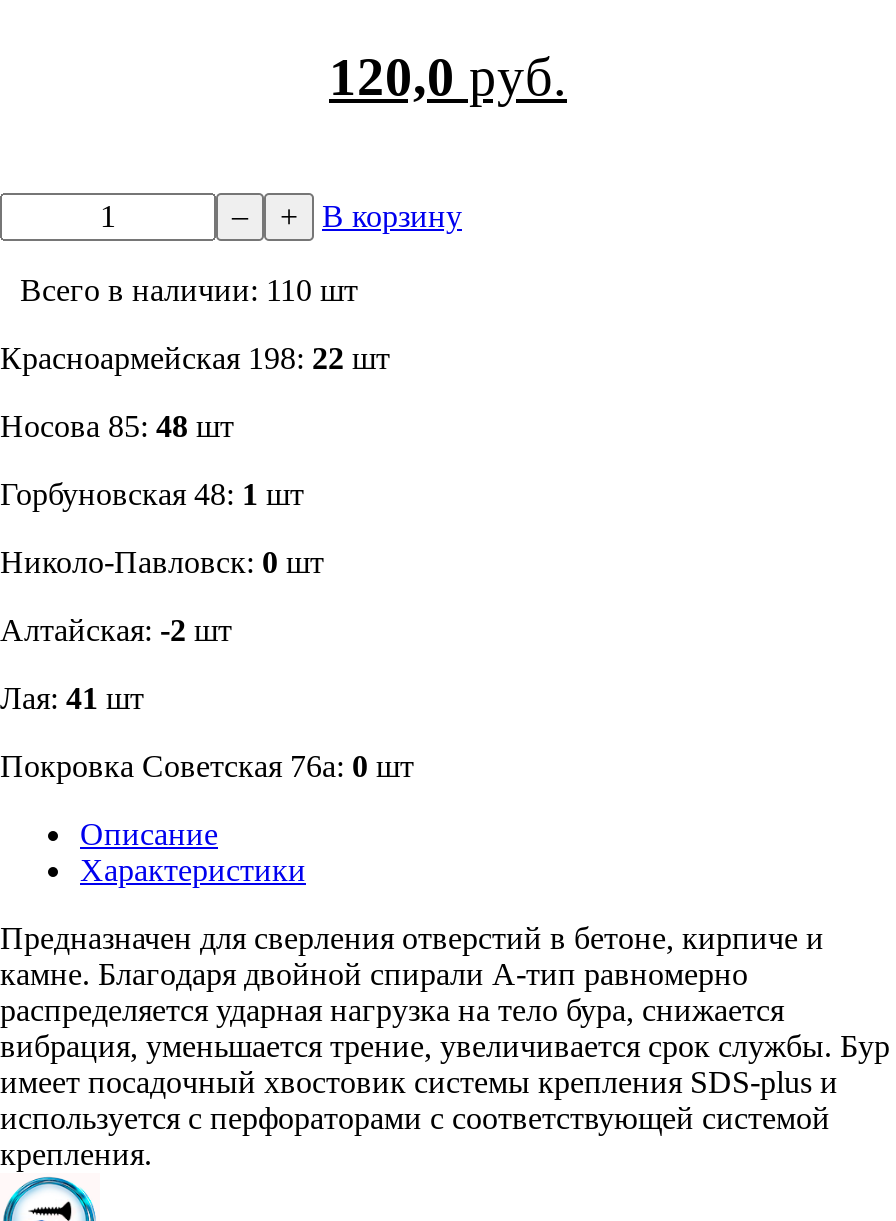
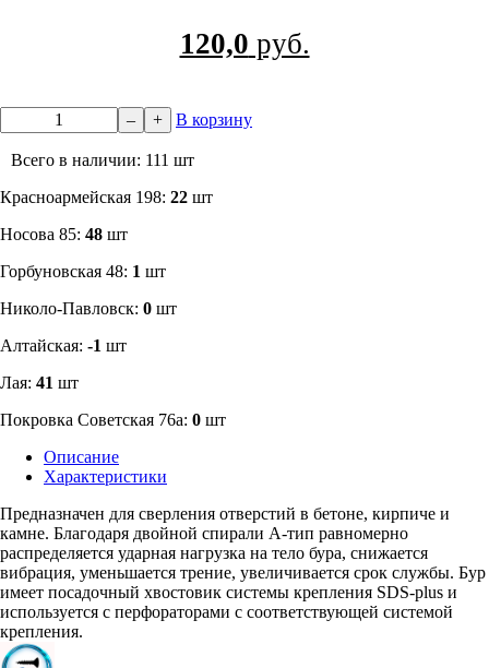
[20,273,358,307] Всего в наличии: 110 шт -> [11,151,194,169] Всего в наличии: 111 шт
[0,613,232,647] Алтайская: -2 шт -> [0,336,127,355] Алтайская: -1 шт

